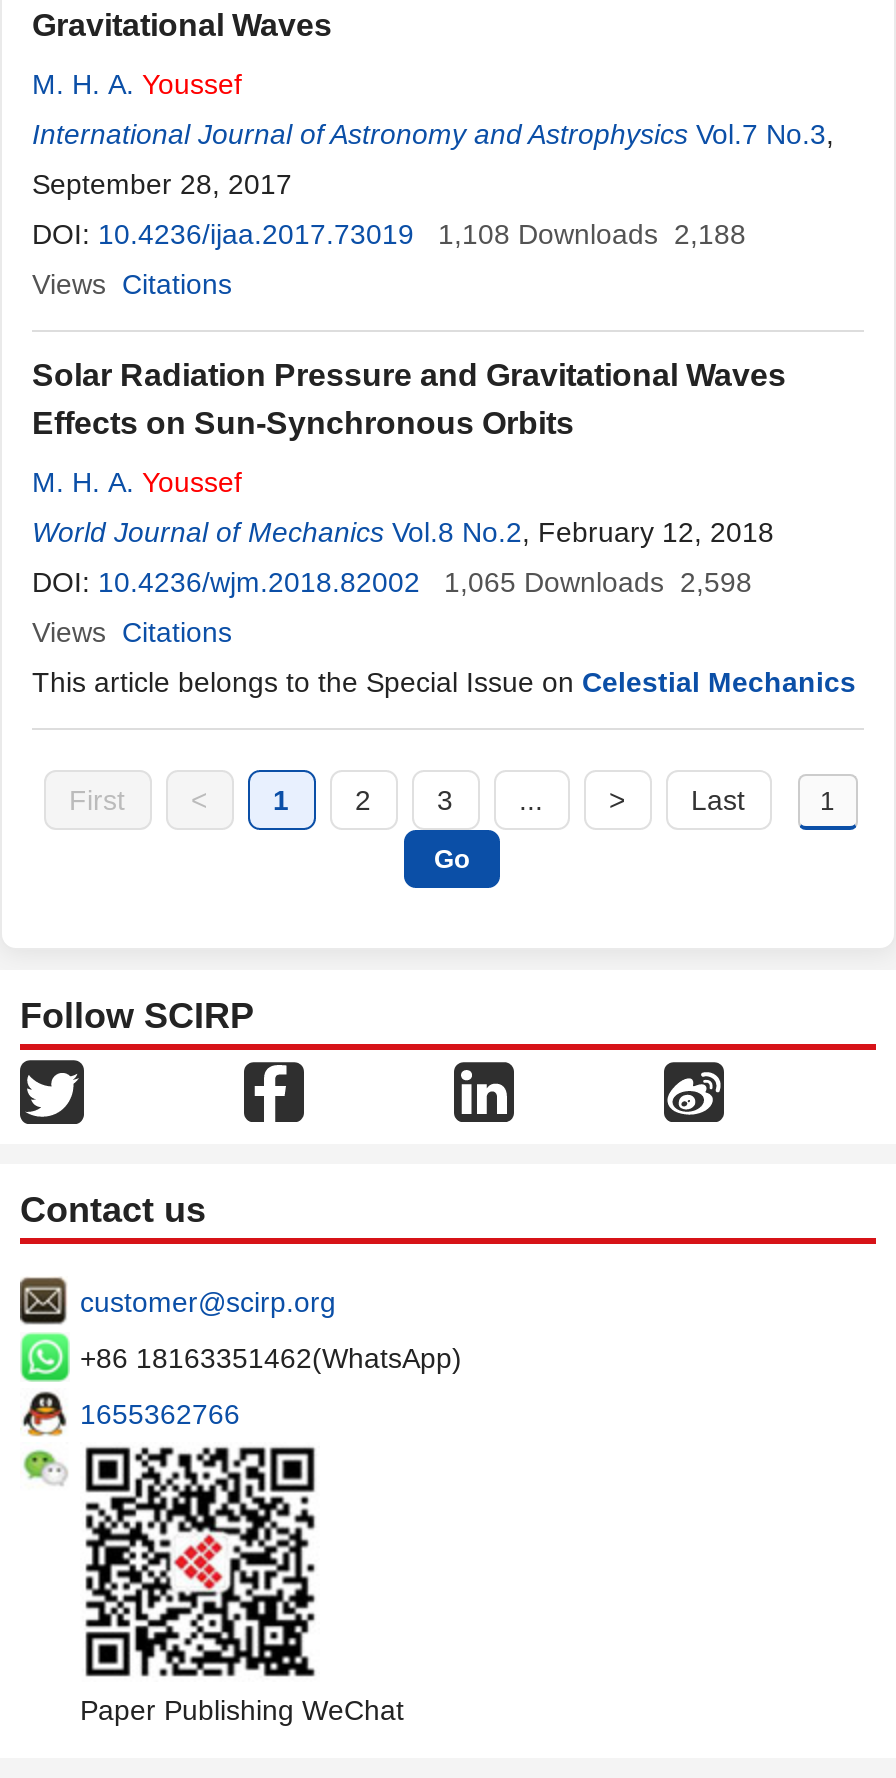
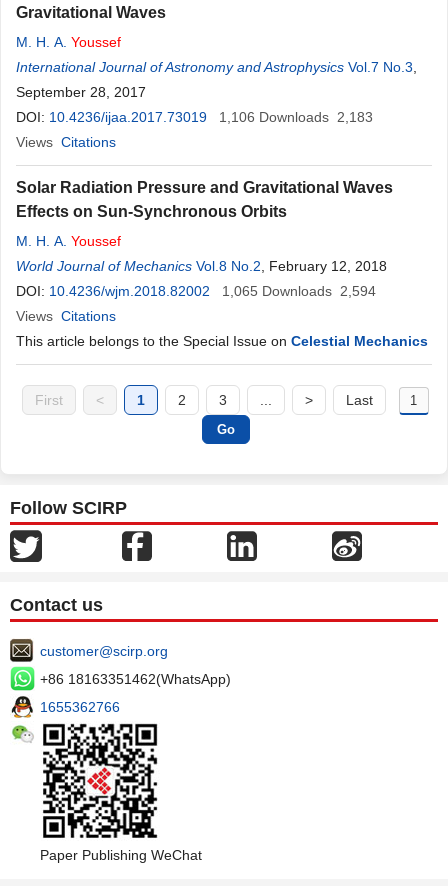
[32,218,746,250] DOI: 10.4236/ijaa.2017.73019 1,108 Downloads 2,188 -> [16,109,373,125] DOI: 10.4236/ijaa.2017.73019 1,106 Downloads 2,183
[32,566,752,598] DOI: 10.4236/wjm.2018.82002 1,065 Downloads 2,598 -> [16,283,376,299] DOI: 10.4236/wjm.2018.82002 1,065 Downloads 2,594

